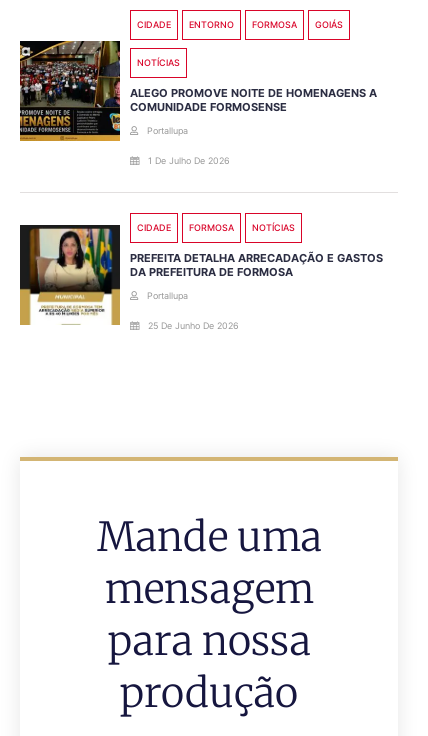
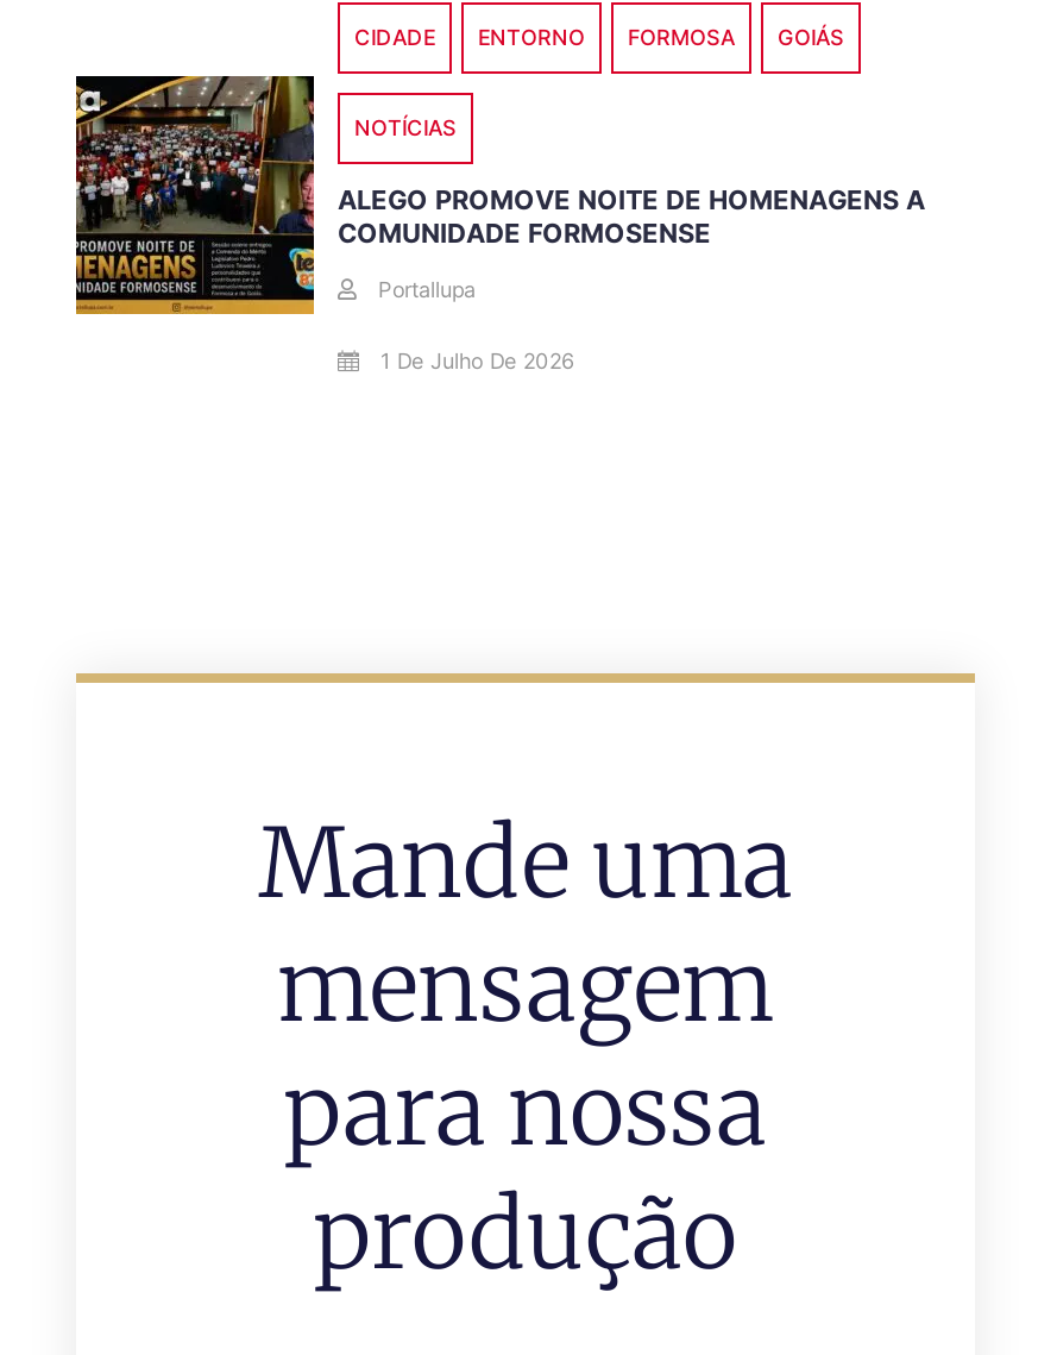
[19,222,383,331] [image] | CIDADE | FORMOSA | NOTÍCIAS | PREFEITA DETALHA ARRECADAÇÃO E GASTOS | DA PREFEITURA DE FORMOSA | Portallupa | 25 De Junho De 2026 -> none

